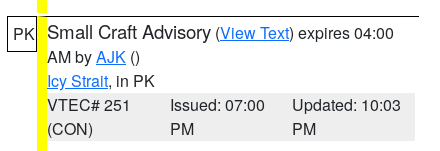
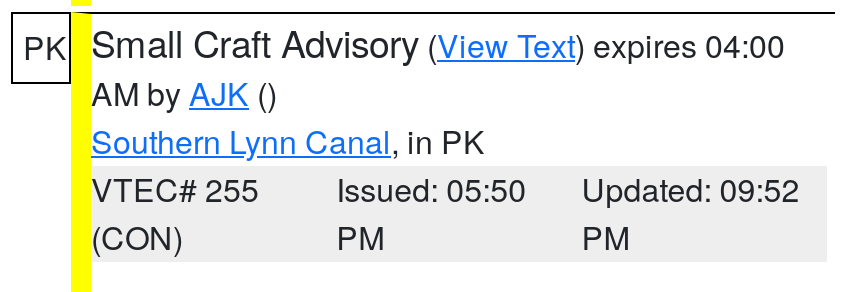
[47,69,155,116] Icy Strait, in PK | VTEC# 251 -> [91,118,485,212] Southern Lynn Canal, in PK | VTEC# 255
[170,93,265,116] Issued: 07:00 -> [336,166,526,212] Issued: 05:50
[292,93,401,116] Updated: 10:03 -> [581,166,799,212] Updated: 09:52

